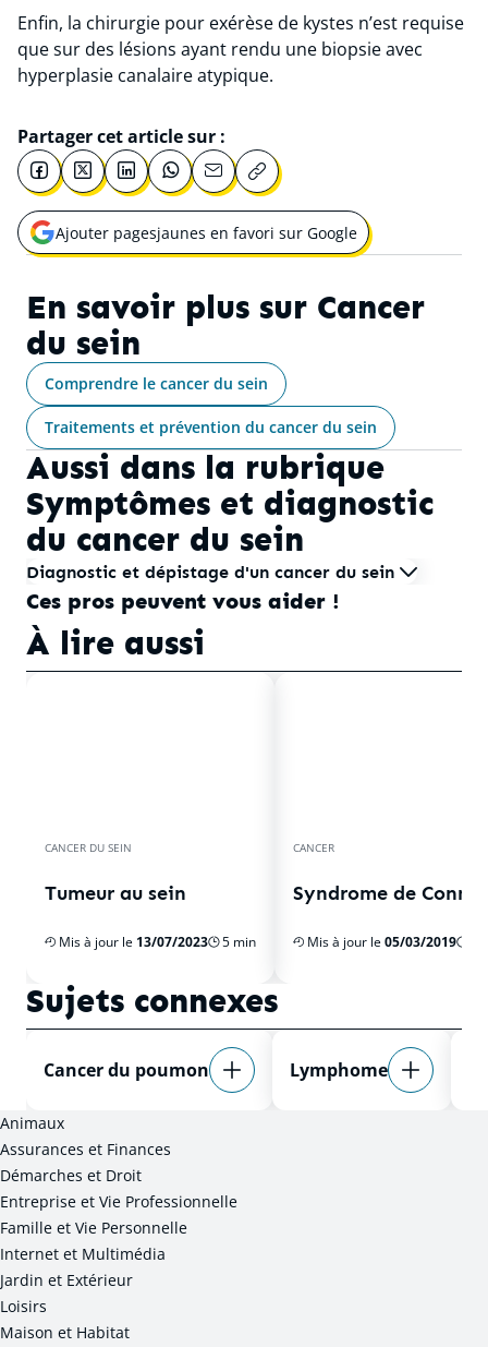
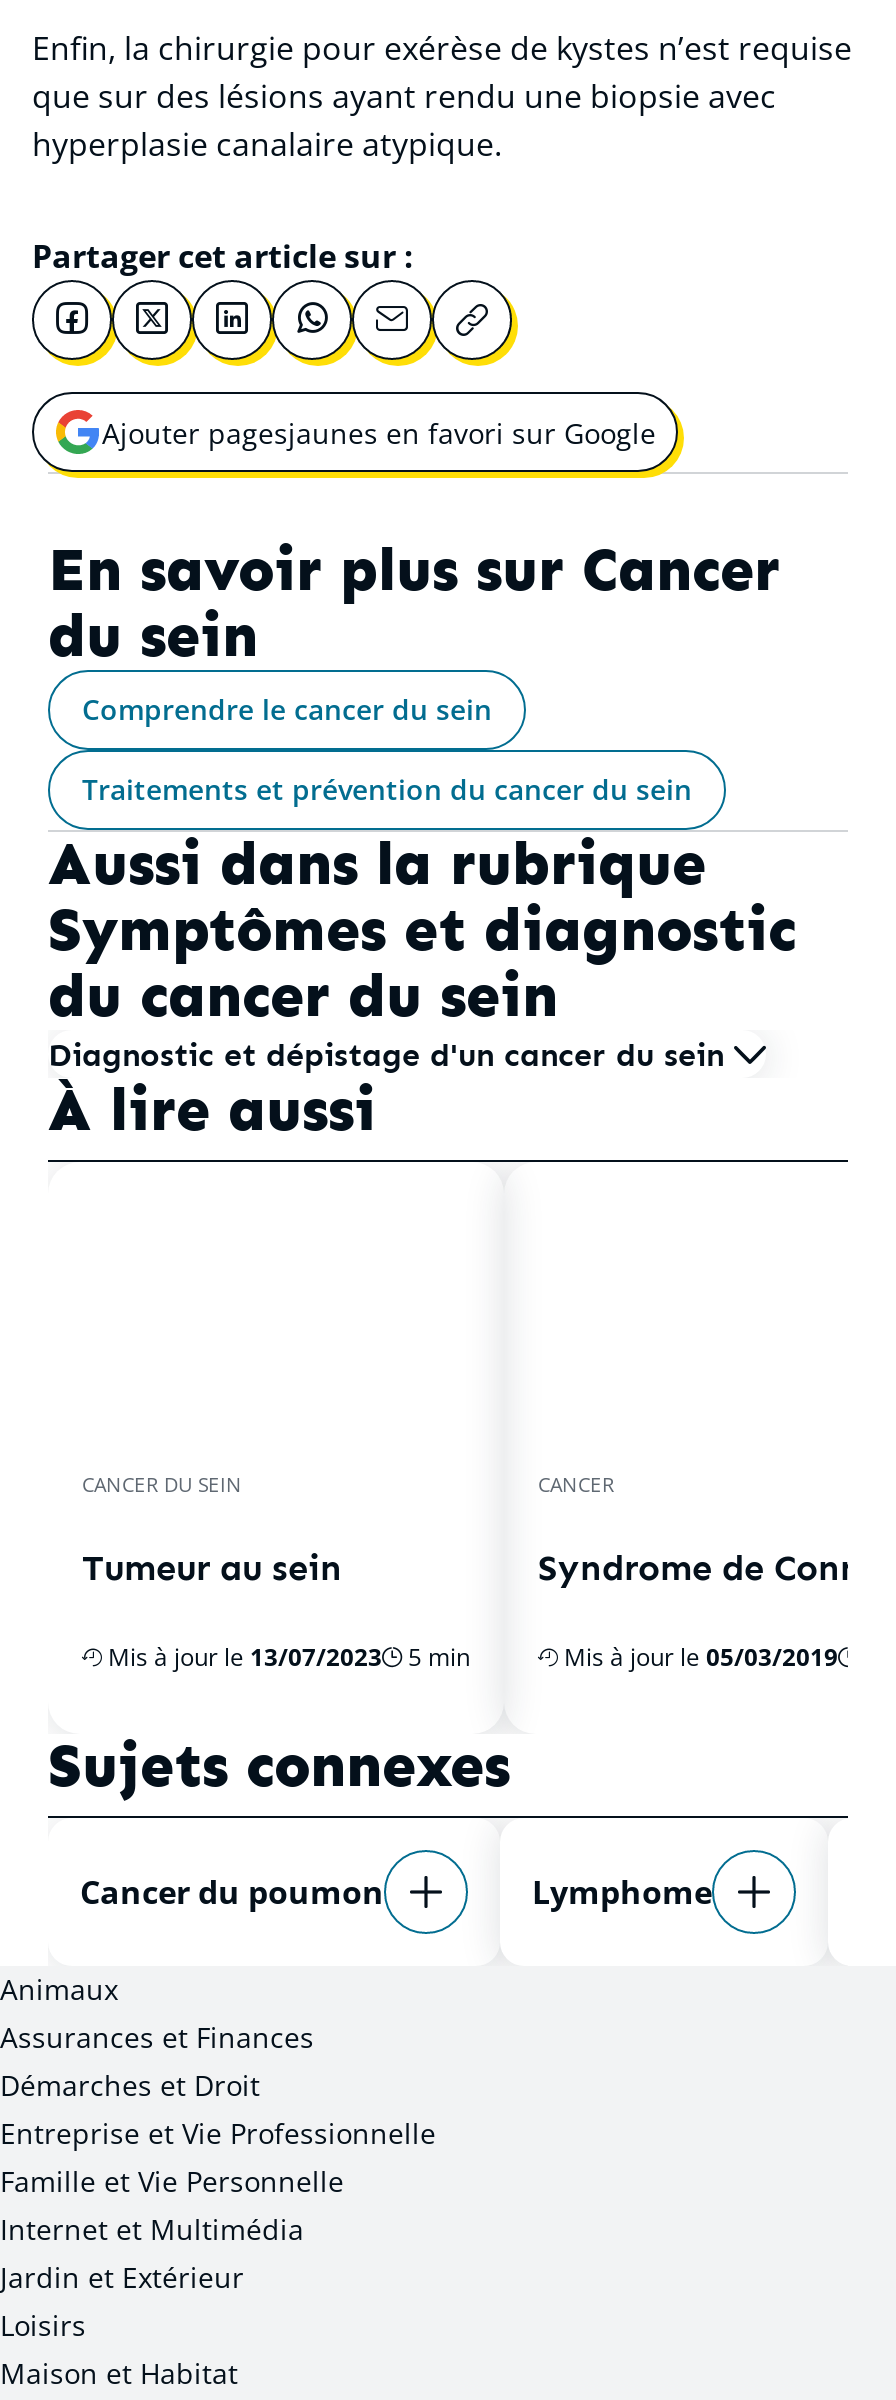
[26,588,340,614] Ces pros peuvent vous aider ! -> none

